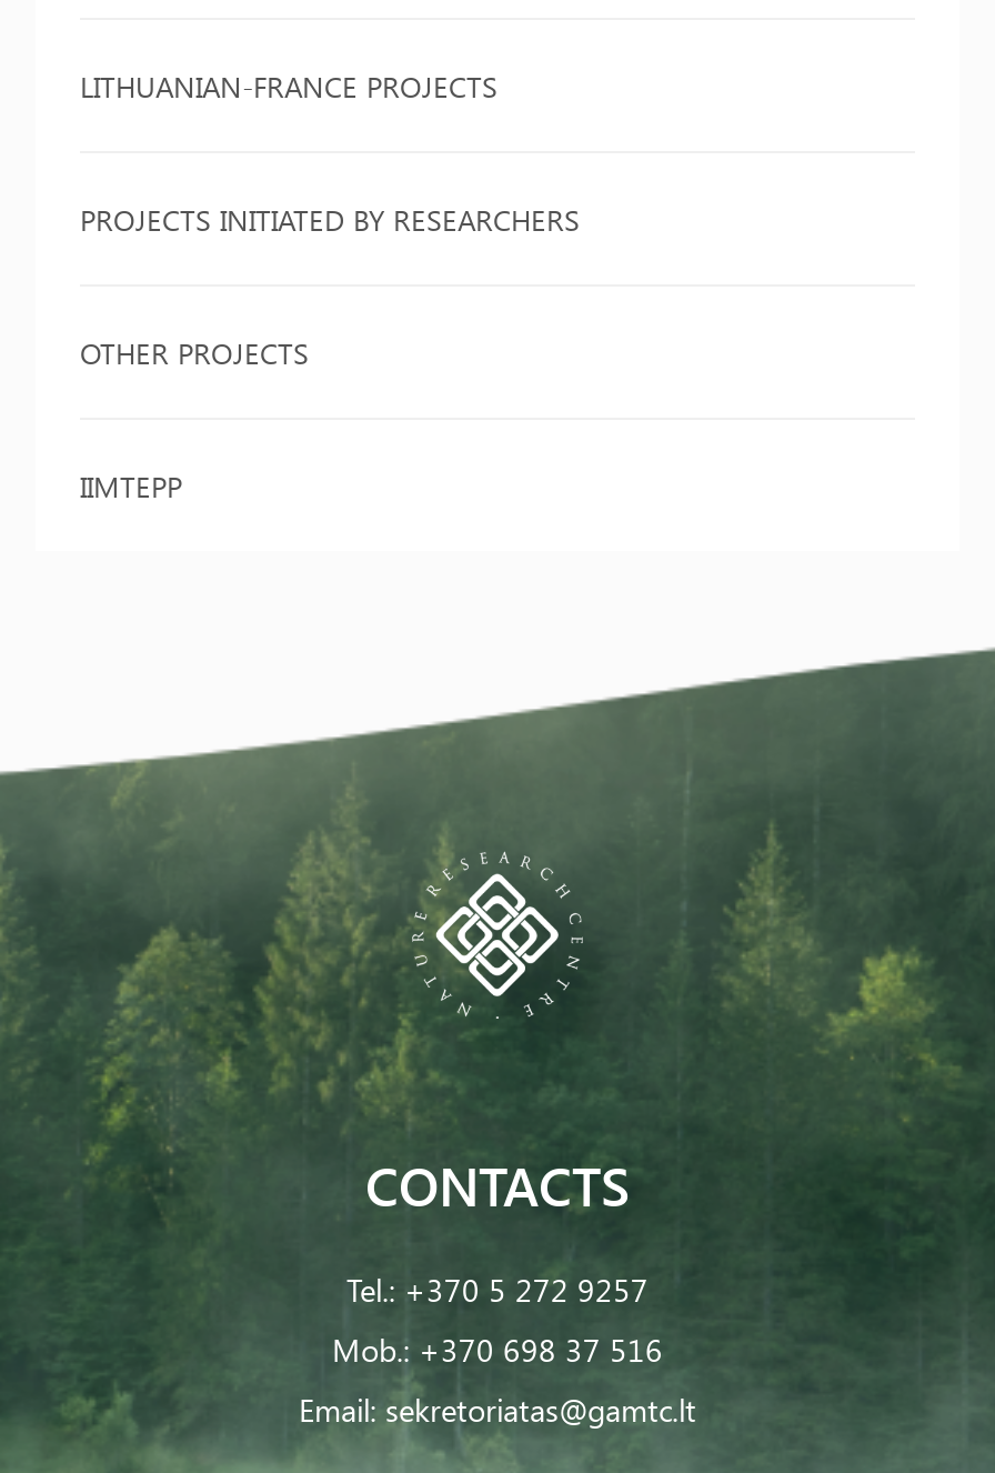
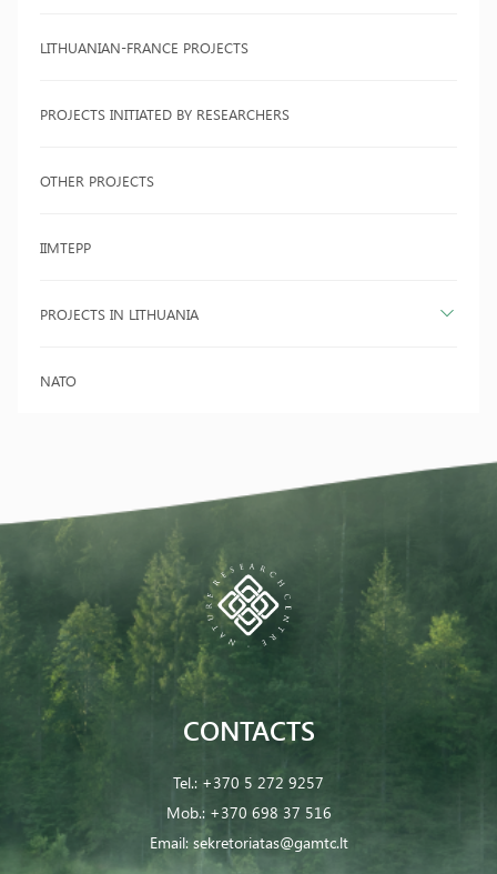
none -> [40,304,199,323] PROJECTS IN LITHUANIA
none -> [40,371,77,390] NATO

